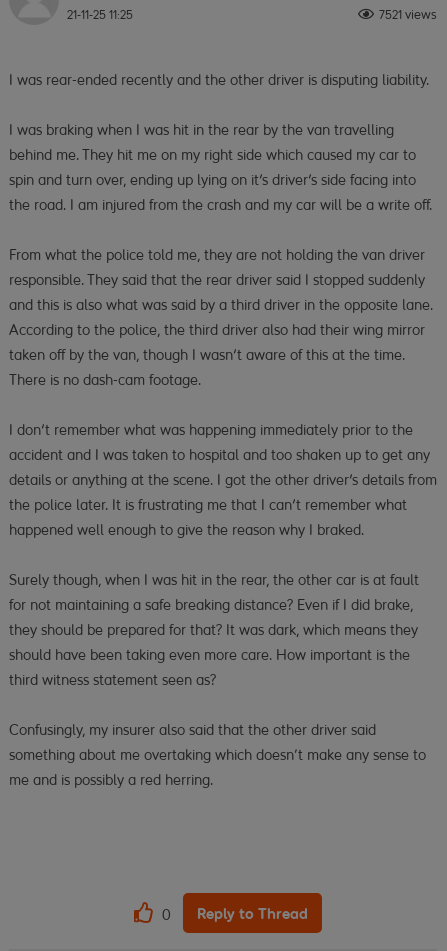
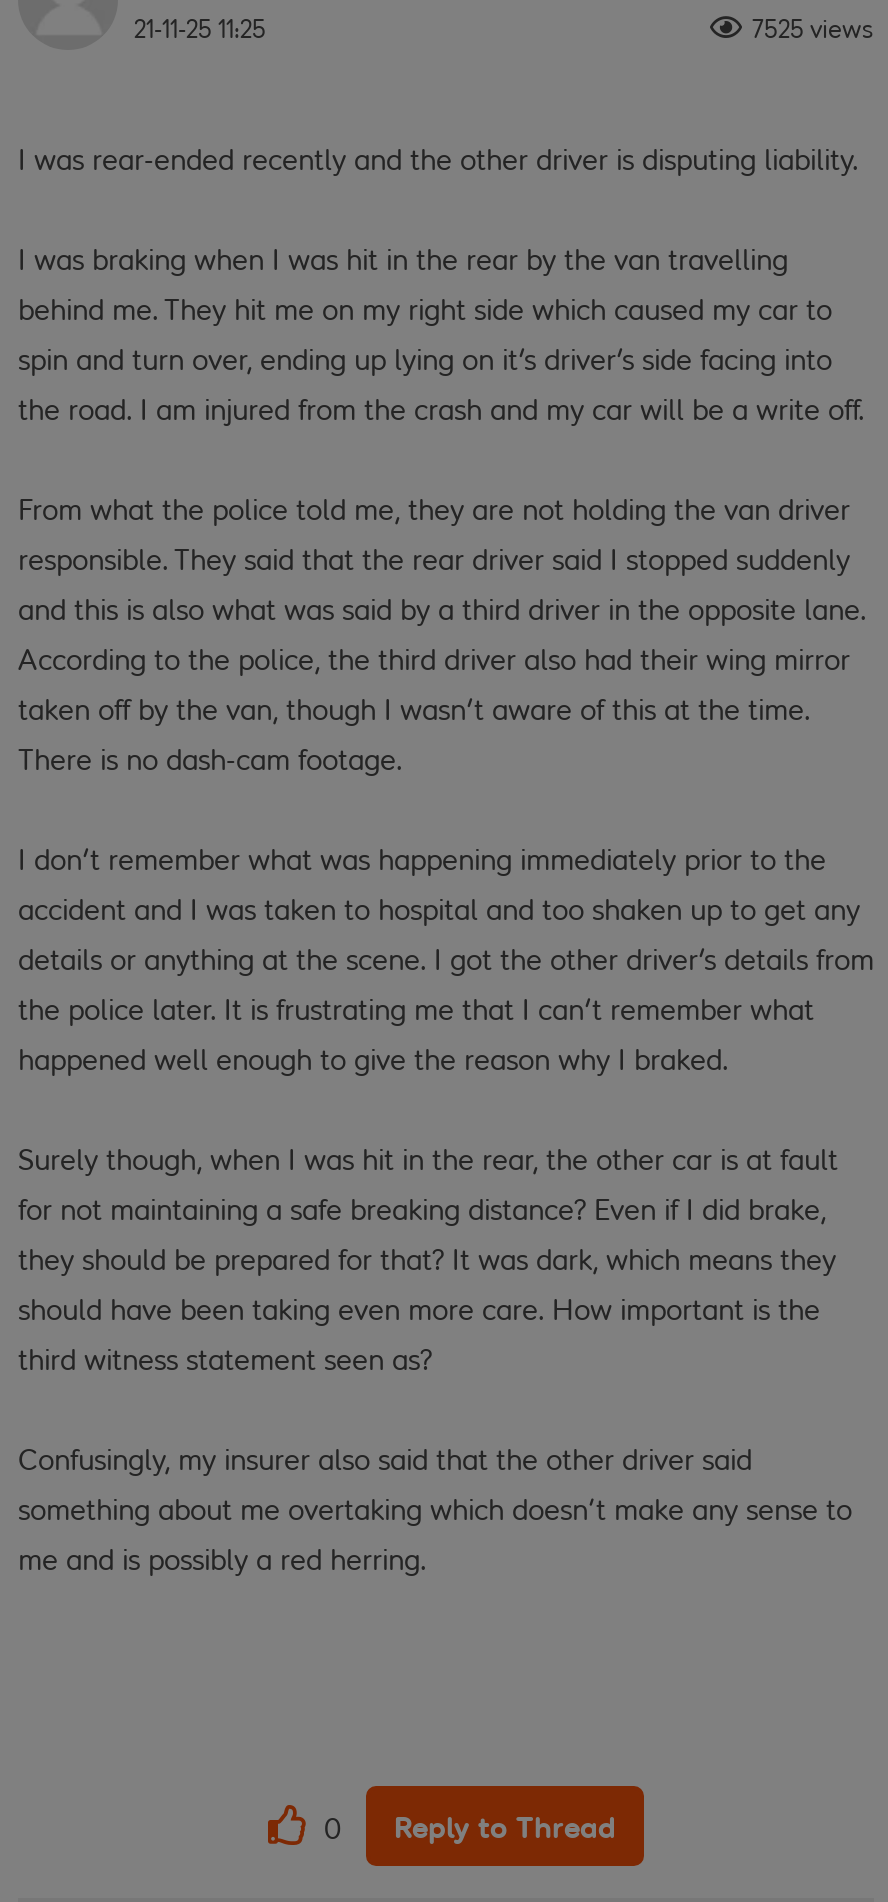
[379,9,437,22] 7521 views -> [752,19,874,45] 7525 views

